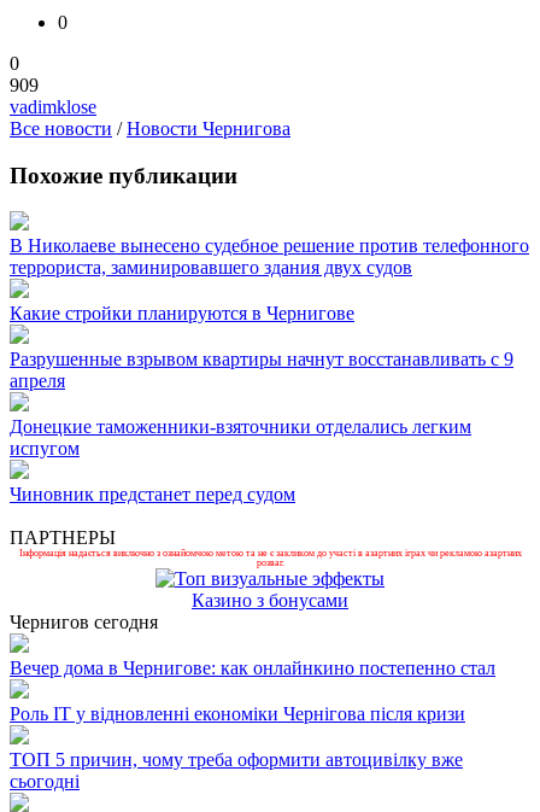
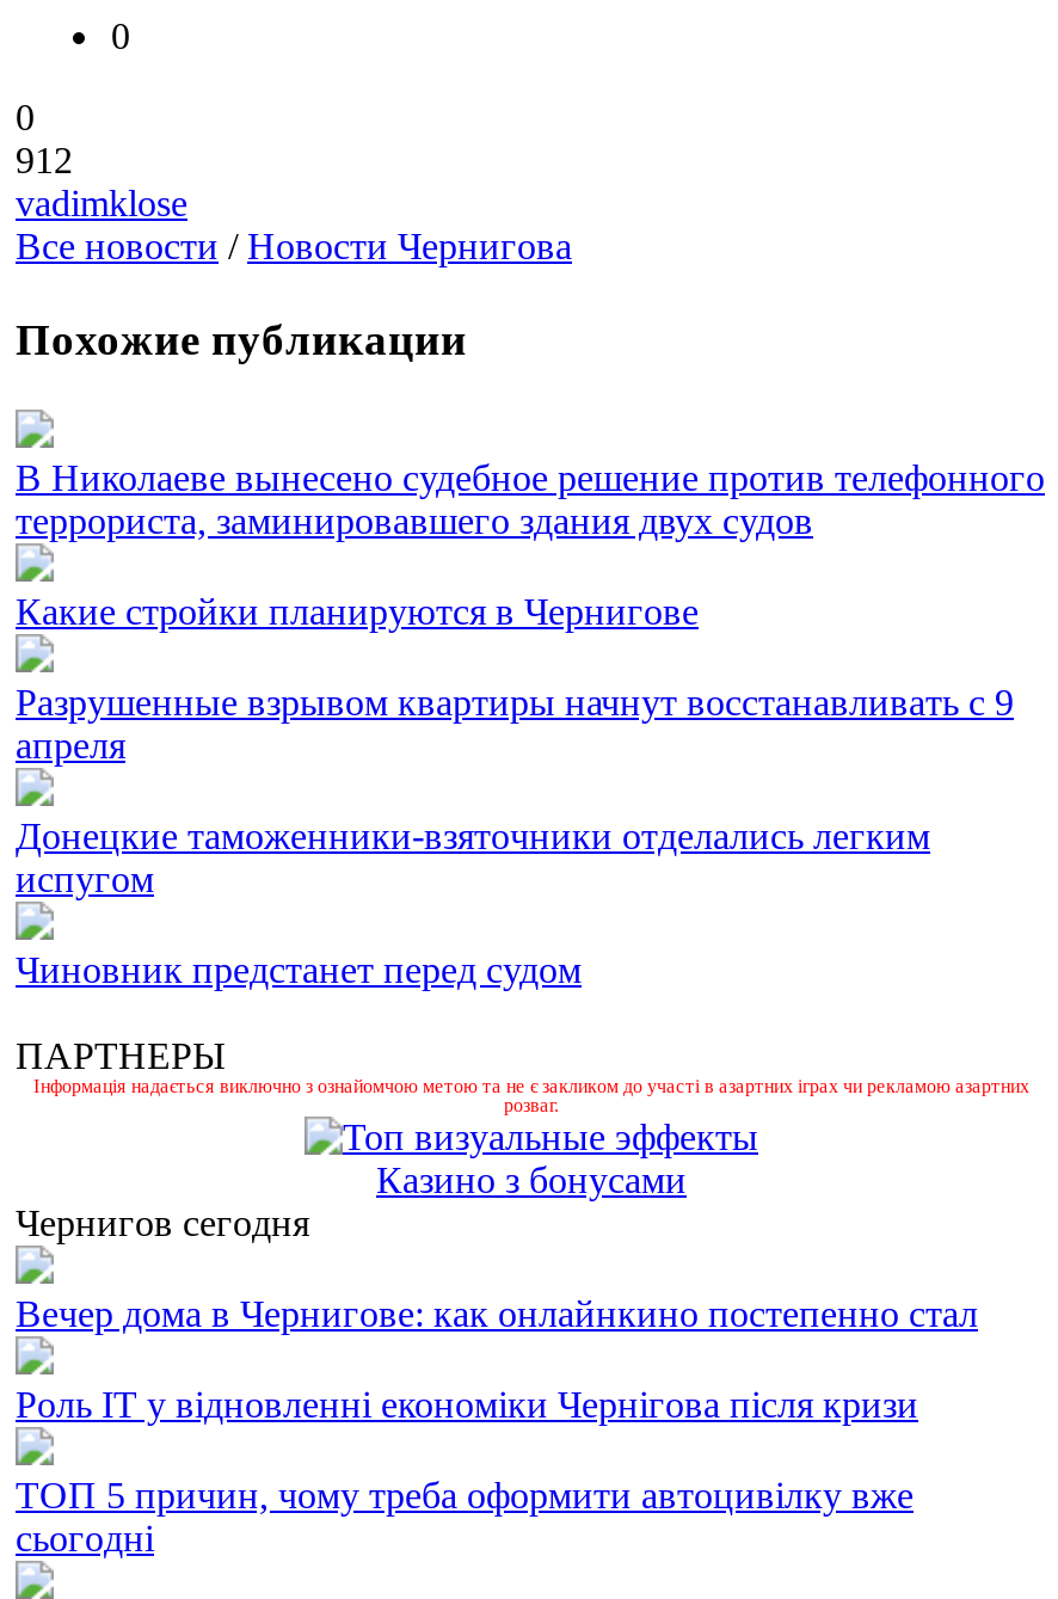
[10,75,39,95] 909 -> [16,139,73,180] 912

